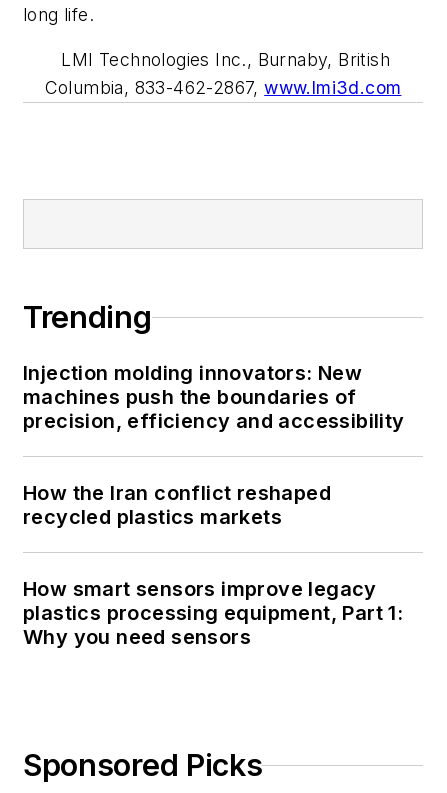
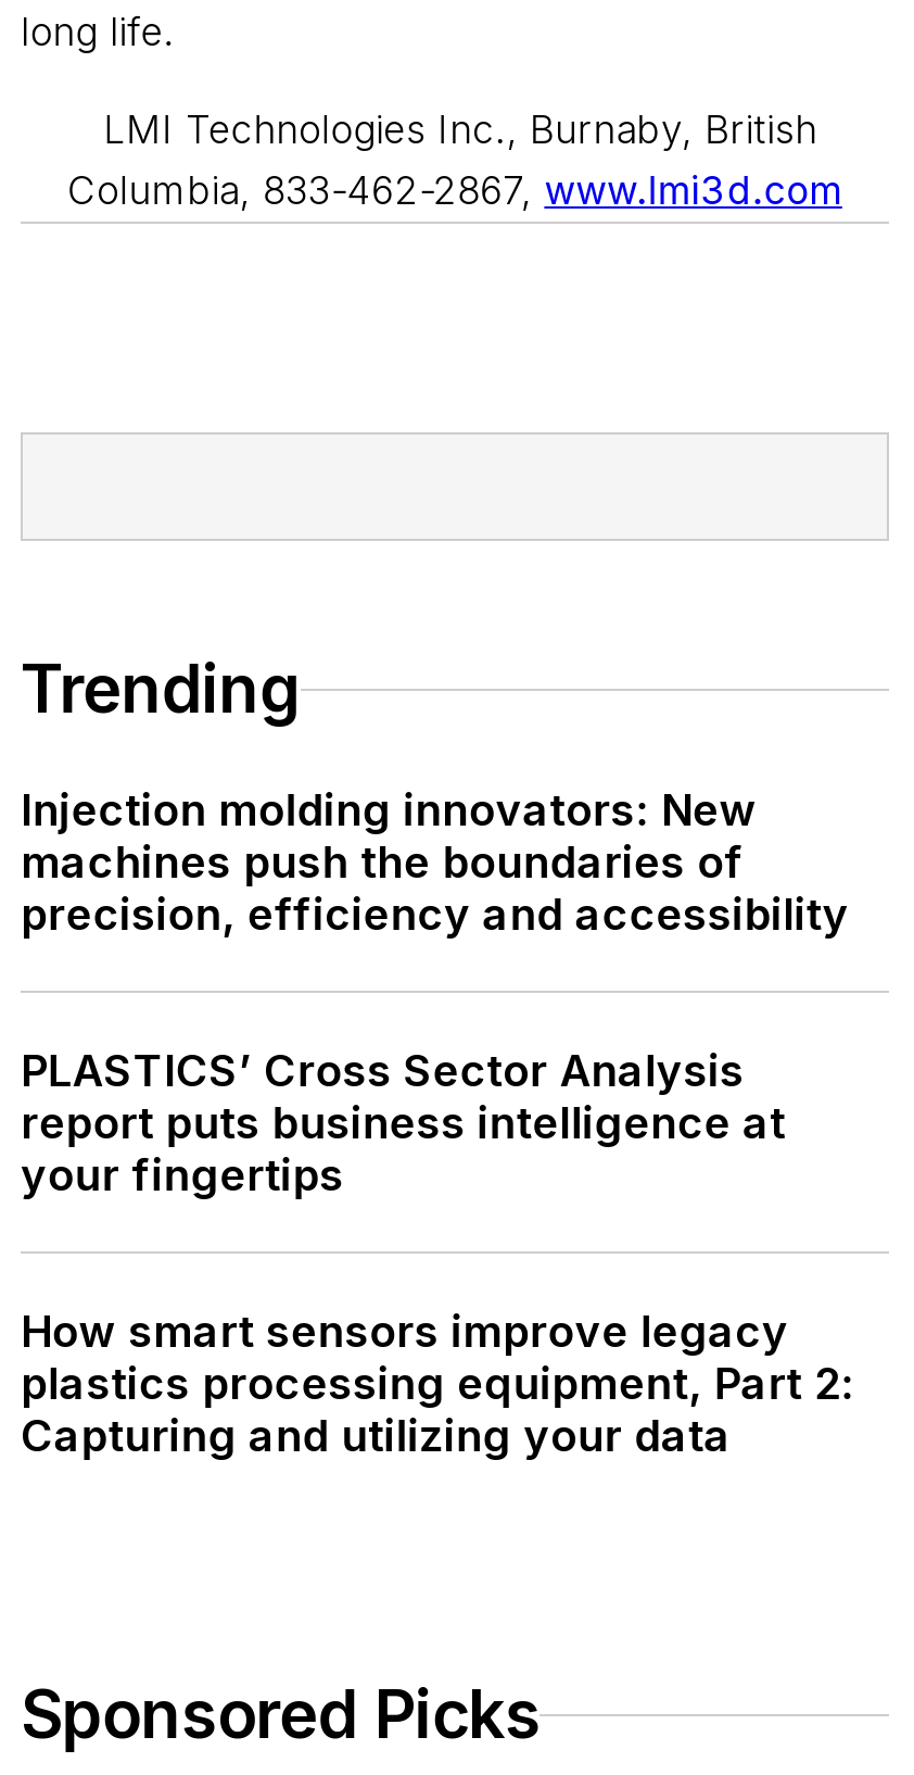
[23,481,331,529] How the Iran conflict reshaped | recycled plastics markets -> [21,1046,786,1202] PLASTICS’ Cross Sector Analysis | report puts business intelligence at | your fingertips
[23,601,403,649] plastics processing equipment, Part 1: | Why you need sensors -> [21,1359,855,1463] plastics processing equipment, Part 2: | Capturing and utilizing your data

